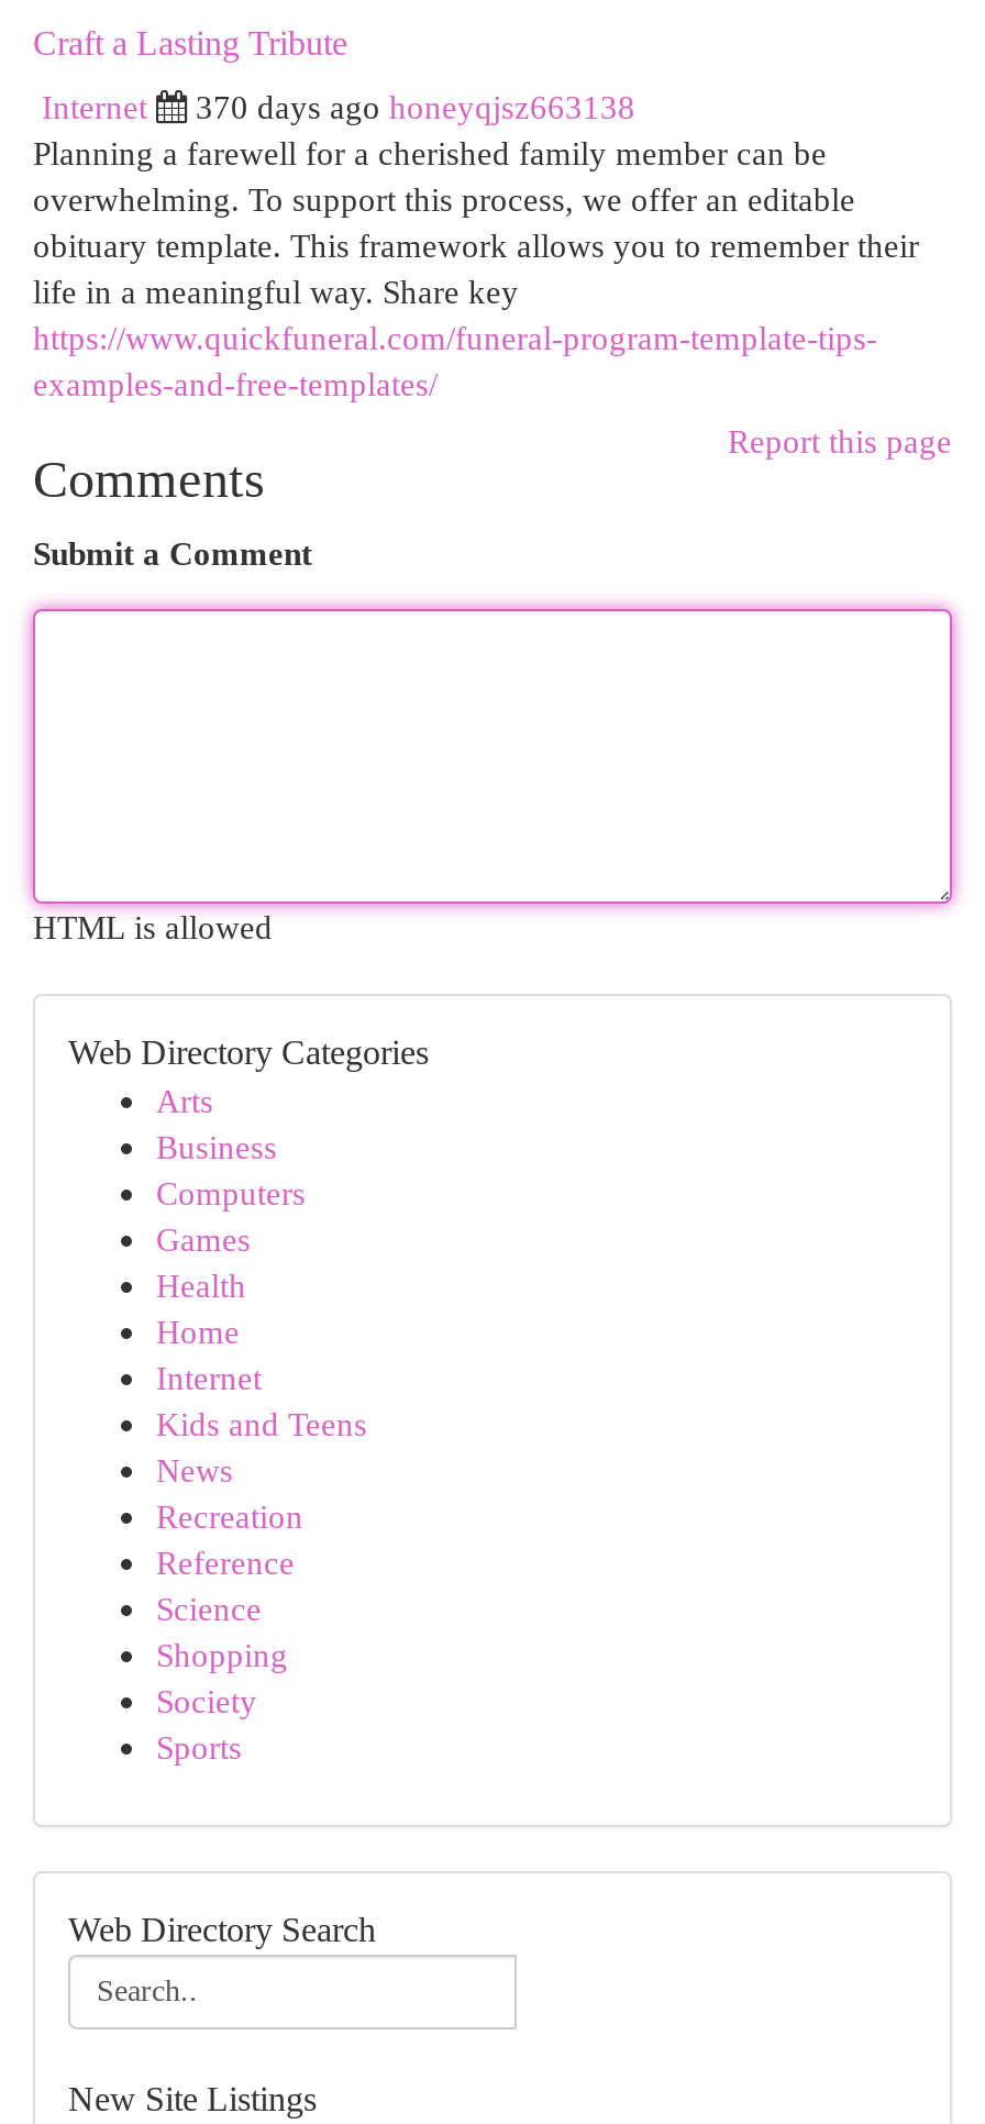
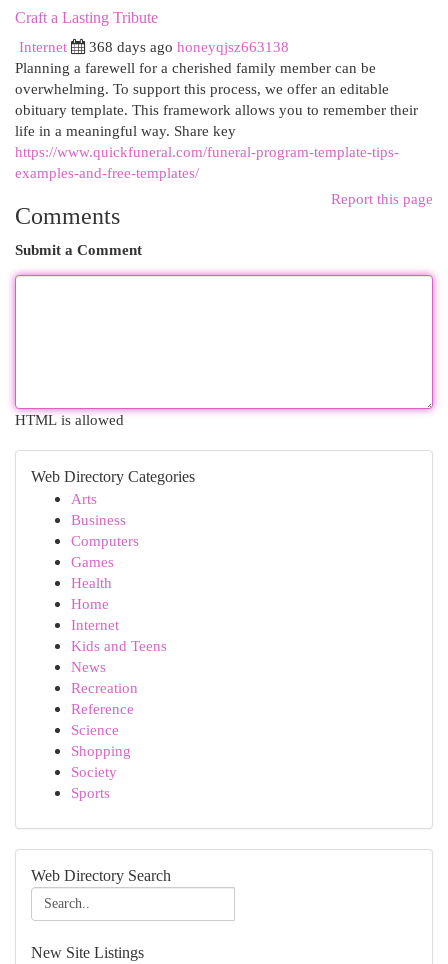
[196,88,635,125] 370 days ago honeyqjsz663138 -> [89,38,289,55] 368 days ago honeyqjsz663138

